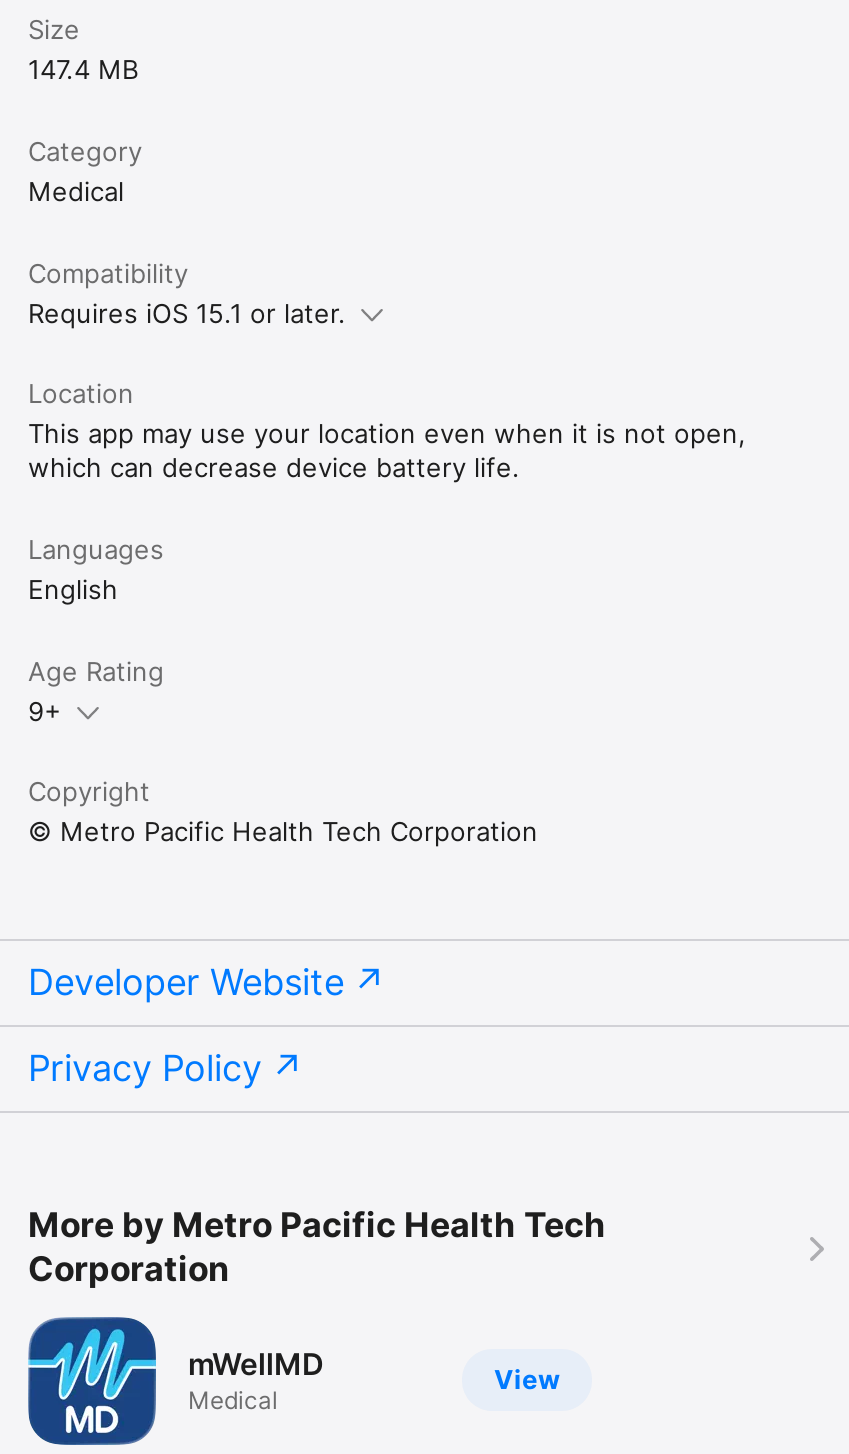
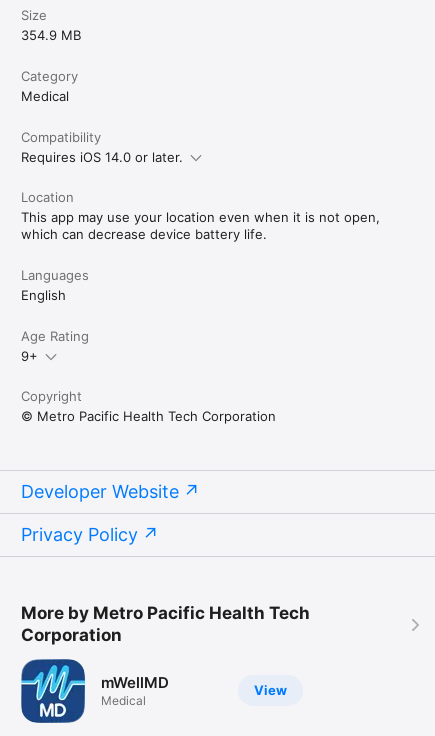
[28,53,138,85] 147.4 MB -> [21,27,81,43] 354.9 MB
[28,297,346,329] Requires iOS 15.1 or later. -> [21,149,183,165] Requires iOS 14.0 or later.

